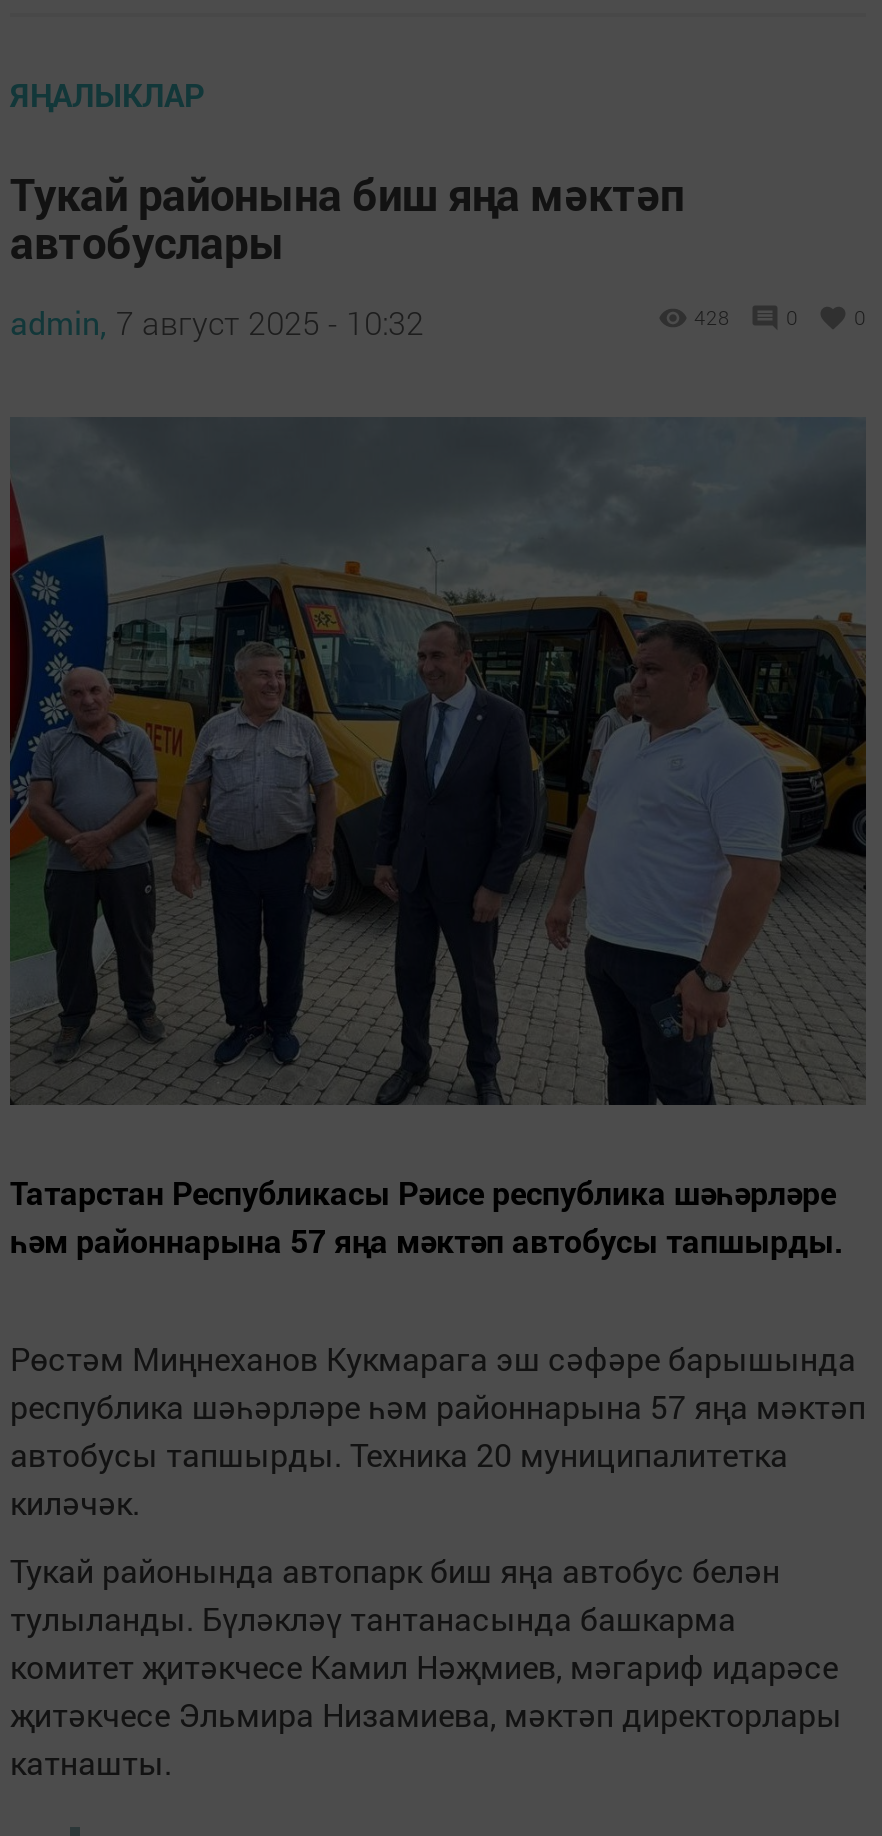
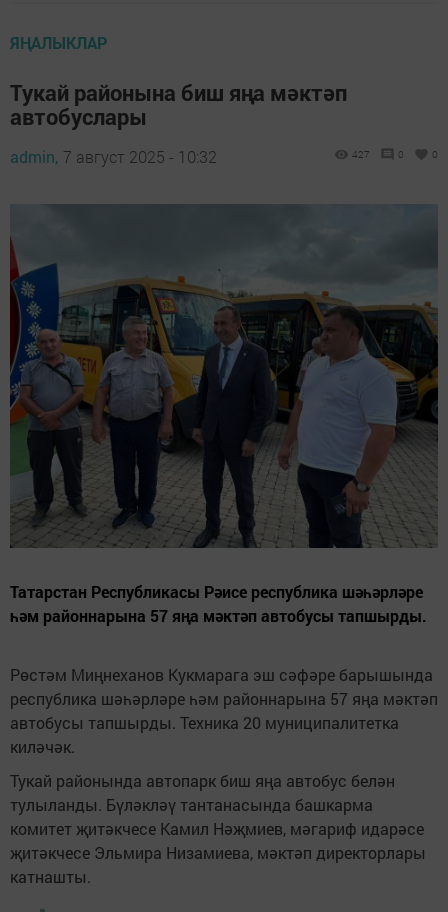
[694,304,730,330] 428 -> [352,147,370,160] 427

